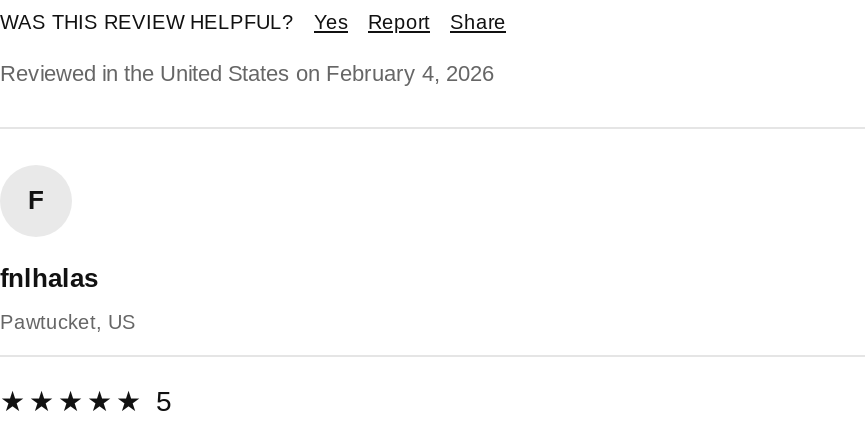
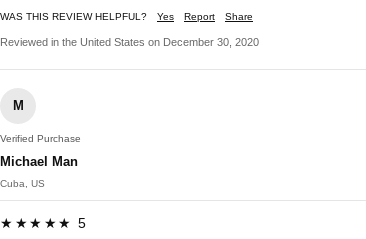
[0,61,494,85] Reviewed in the United States on February 4, 2026 -> [0,36,259,48] Reviewed in the United States on December 30, 2020
[0,185,136,333] F | fnlhalas | Pawtucket, US -> [0,98,81,189] M | Verified Purchase | Michael Man | Cuba, US

